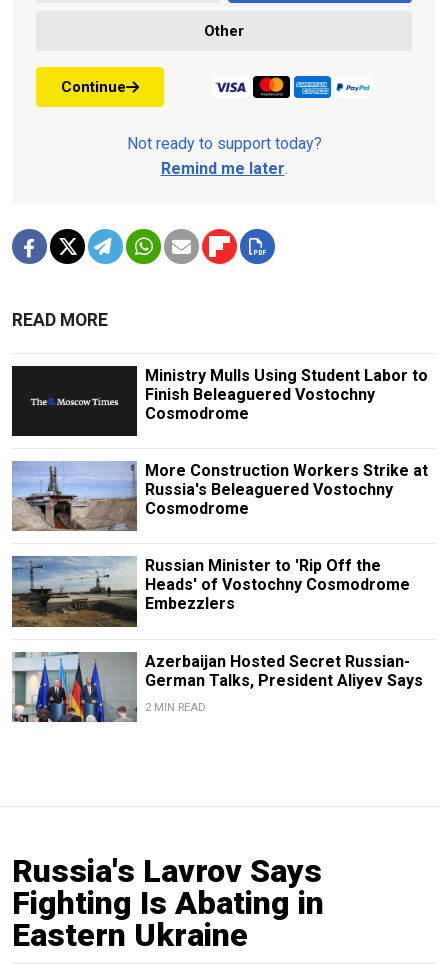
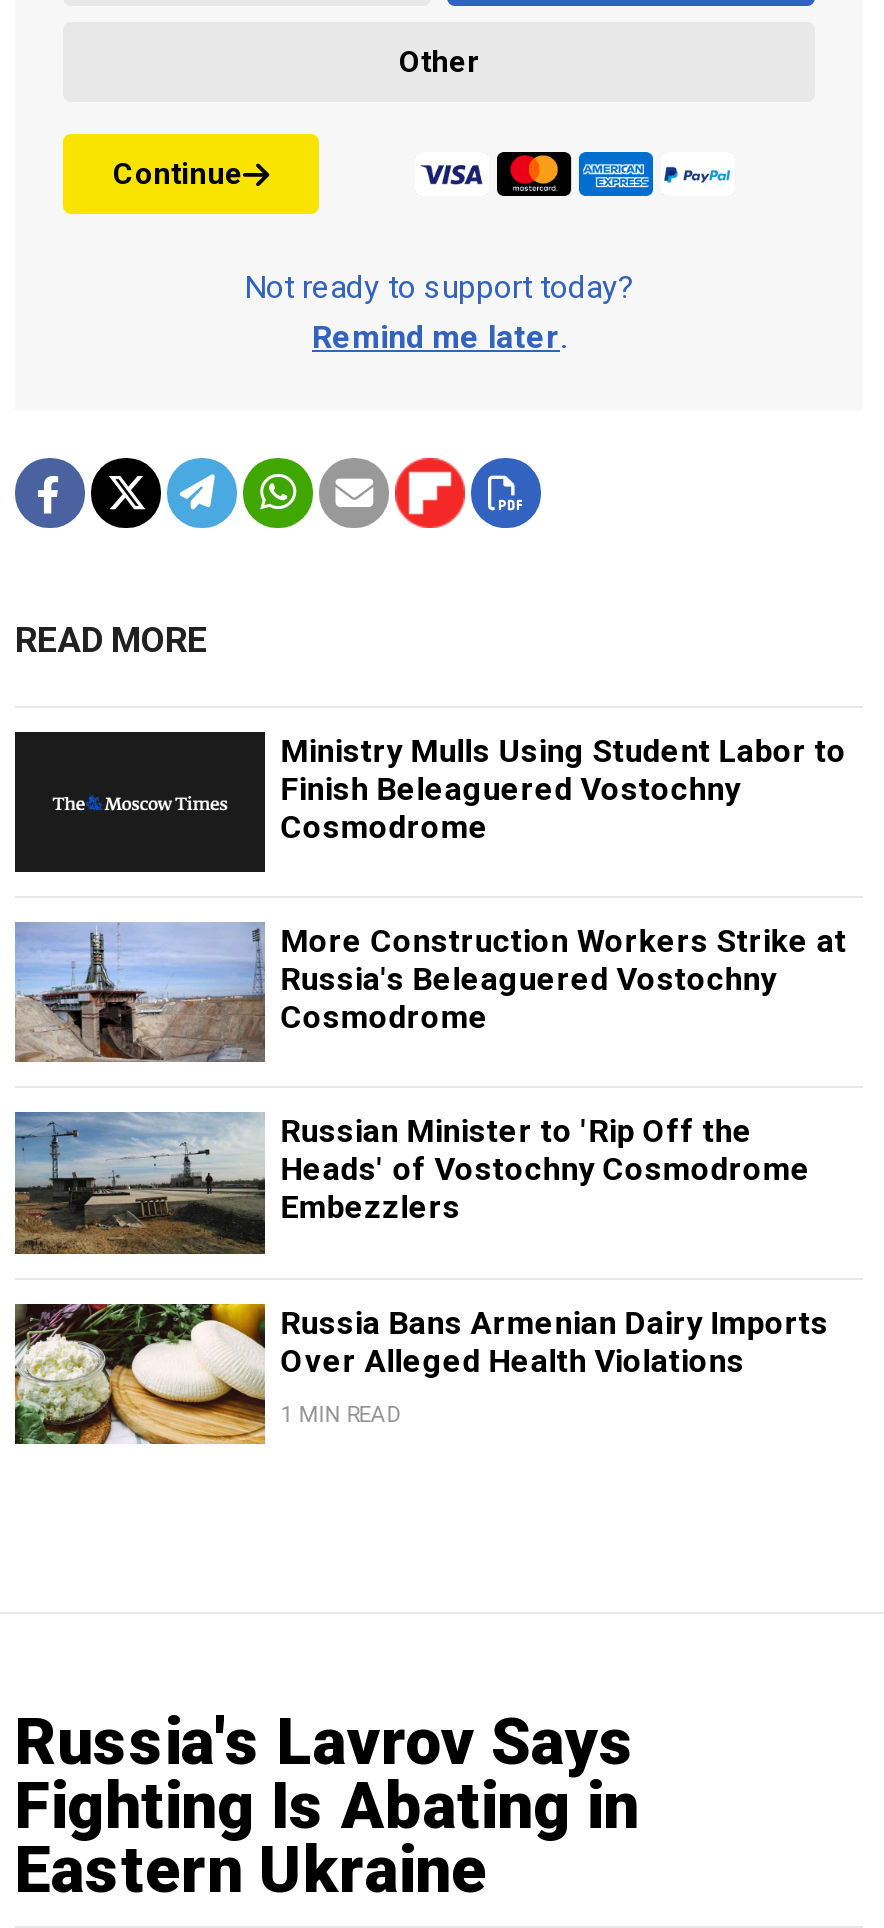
[11,651,423,723] [image] | Azerbaijan Hosted Secret Russian- | German Talks, President Aliyev Says -> [13,1302,829,1446] [image] | Russia Bans Armenian Dairy Imports | Over Alleged Health Violations
[145,701,206,714] 2 MIN READ -> [281,1401,403,1427] 1 MIN READ

